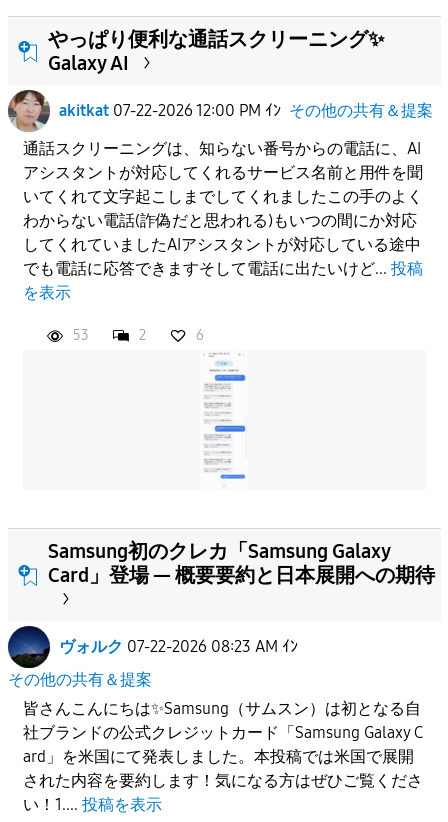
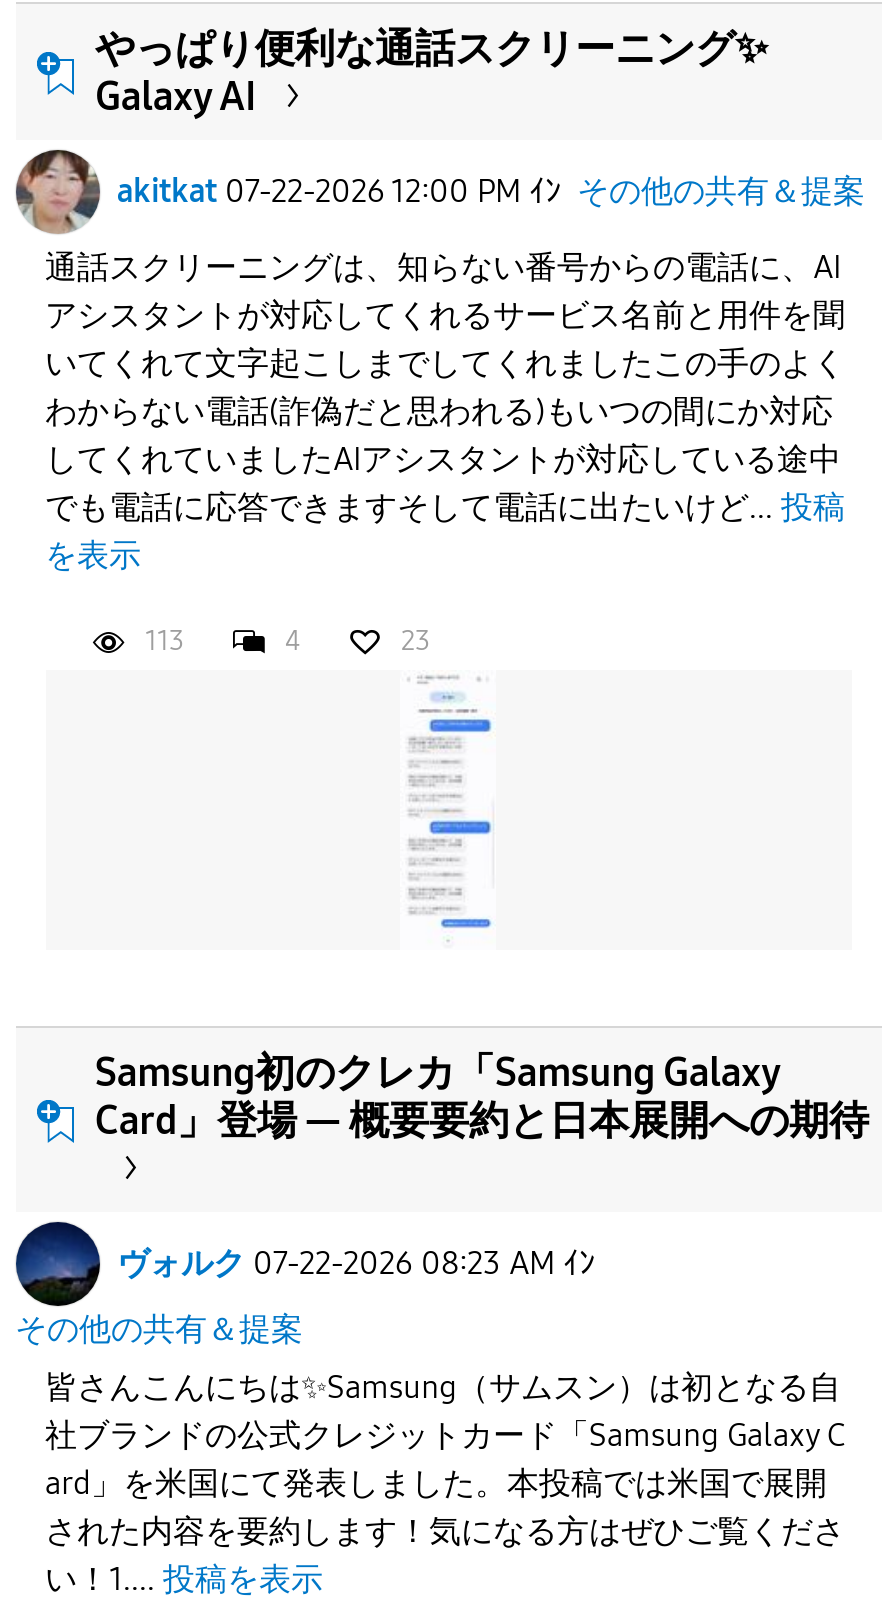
[72,327,88,344] 53 -> [145,624,185,658] 113
[138,327,145,344] 2 -> [285,624,301,658] 4
[195,327,203,344] 6 -> [401,624,431,658] 23

